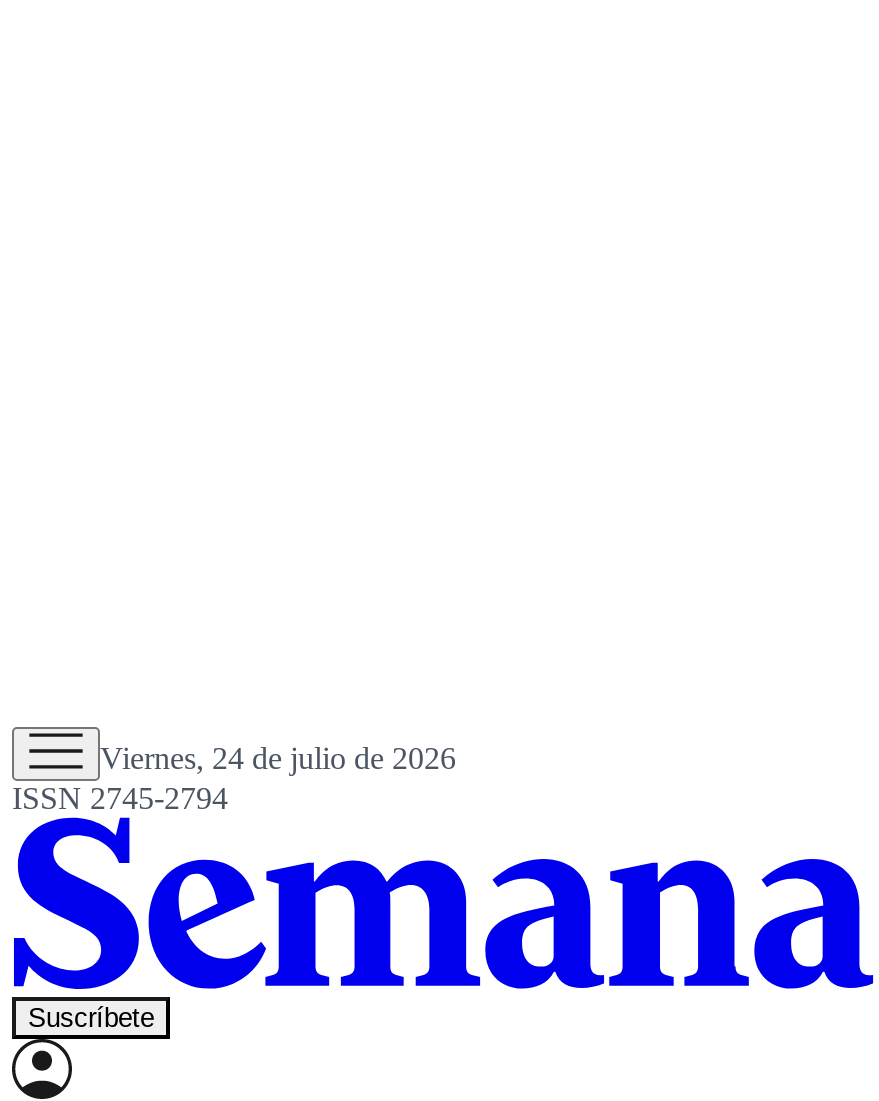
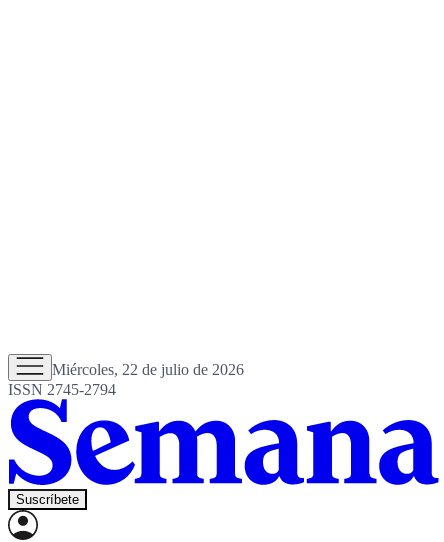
[100,741,456,775] Viernes, 24 de julio de 2026 -> [52,361,244,378] Miércoles, 22 de julio de 2026

